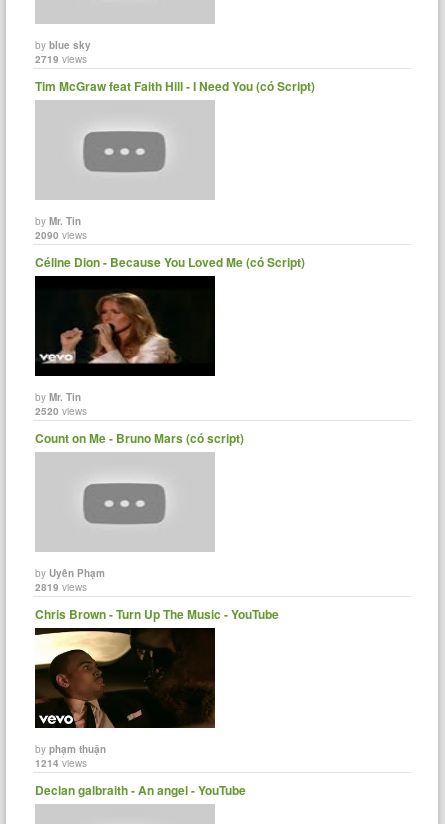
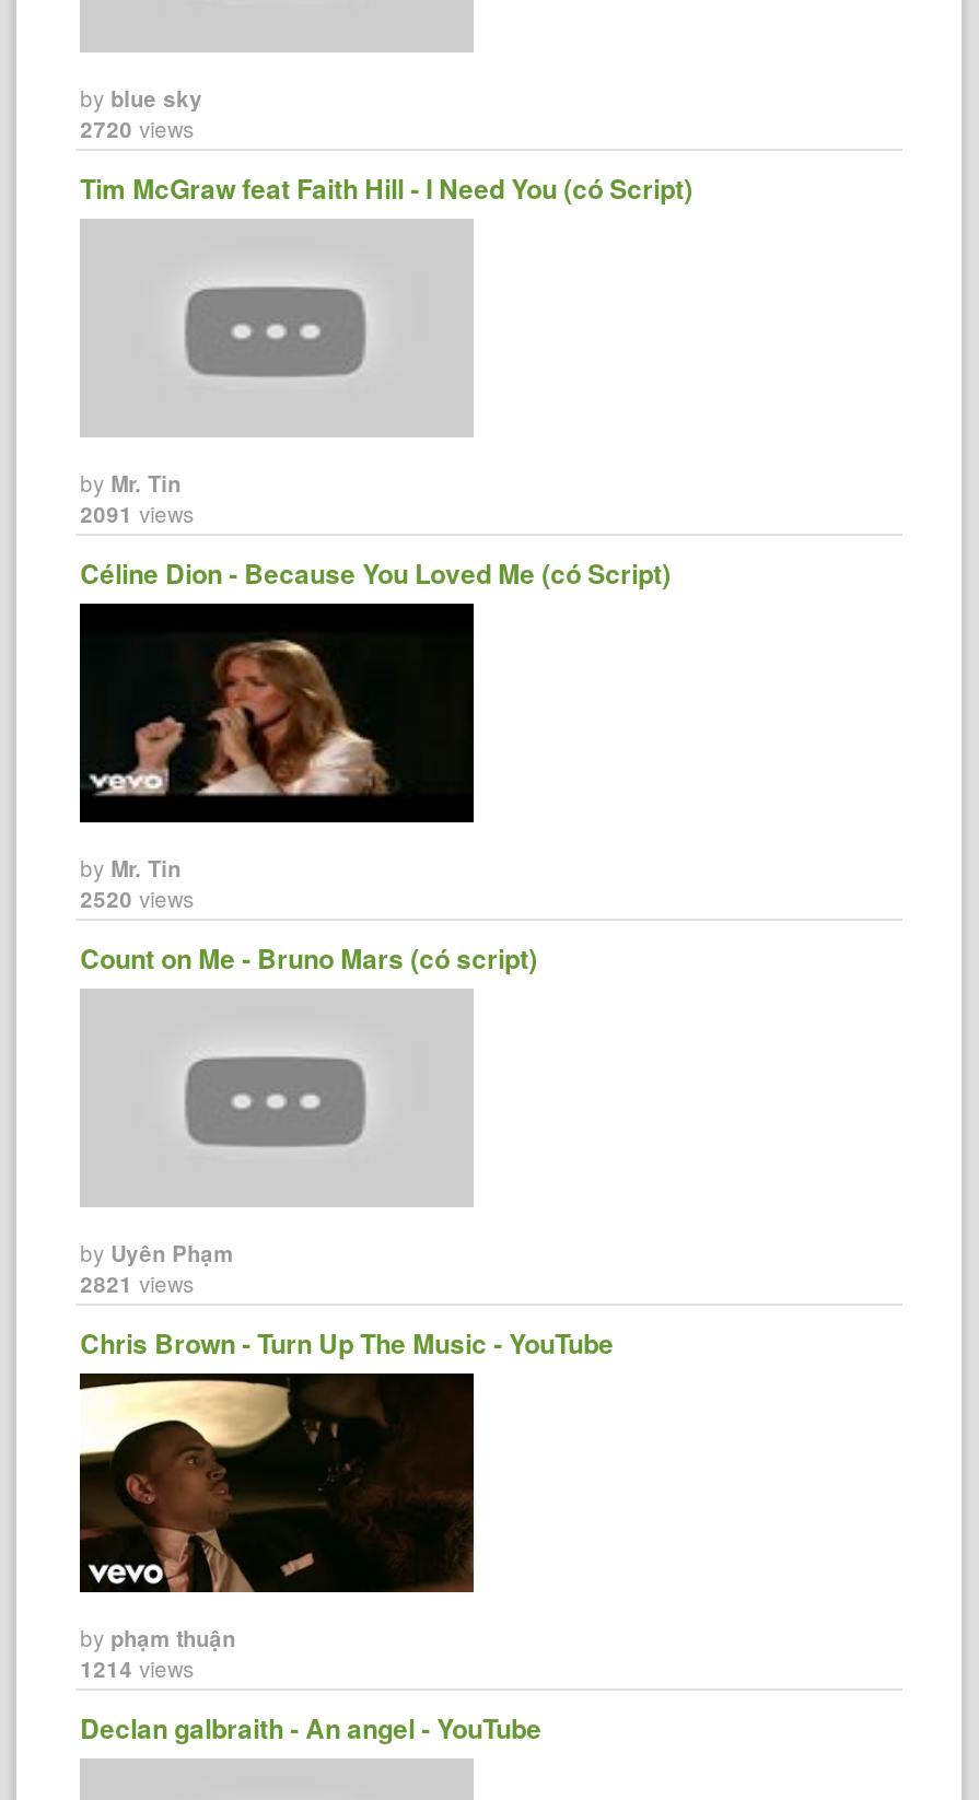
[35,51,87,65] 2719 views -> [80,113,194,143] 2720 views
[35,227,87,241] 2090 views -> [80,498,194,528] 2091 views
[35,579,87,593] 2819 views -> [80,1267,194,1298] 2821 views

